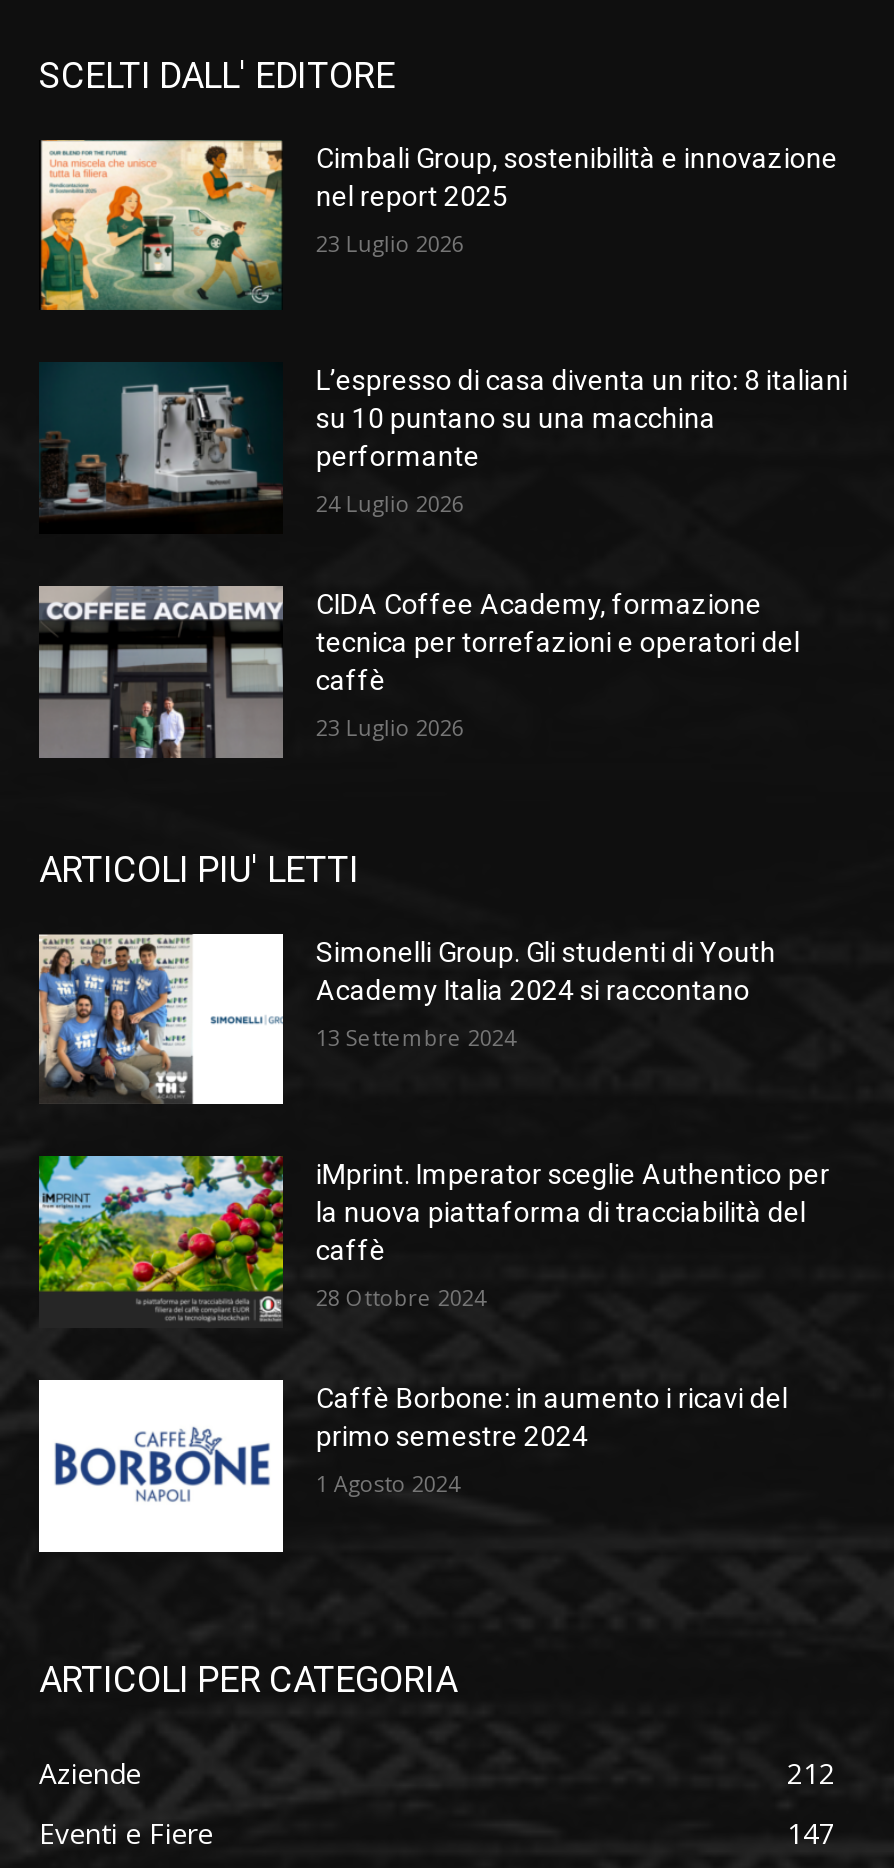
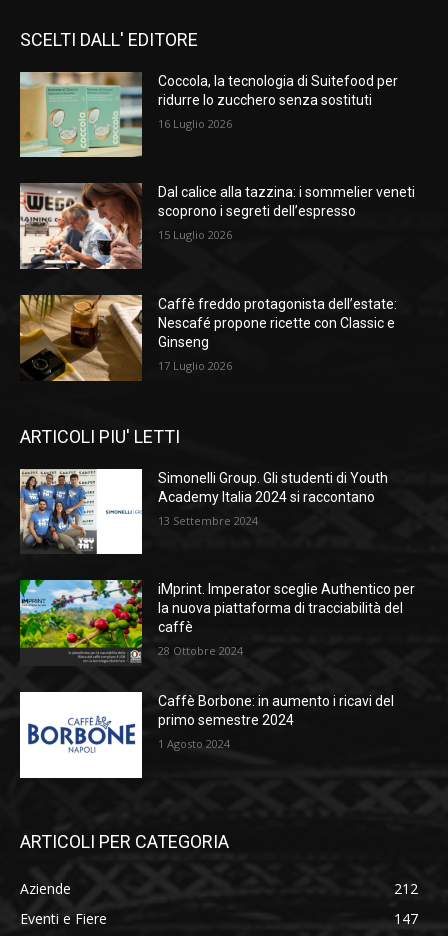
[39,140,838,312] [image] | Cimbali Group, sostenibilità e innovazione | nel report 2025 -> [19,72,398,158] [image] | Coccola, la tecnologia di Suitefood per | ridurre lo zucchero senza sostituti
[316,227,464,257] 23 Luglio 2026 -> [158,116,232,131] 16 Luglio 2026
[39,362,848,534] [image] | L’espresso di casa diventa un rito: 8 italiani | su 10 puntano su una macchina | performante -> [19,182,415,270] [image] | Dal calice alla tazzina: i sommelier veneti | scoprono i segreti dell’espresso
[316,489,464,519] 24 Luglio 2026 -> [158,227,232,242] 15 Luglio 2026
[37,584,800,760] [image] | CIDA Coffee Academy, formazione | tecnica per torrefazioni e operatori del | caffè -> [19,295,397,382] [image] | Caffè freddo protagonista dell’estate: | Nescafé propone ricette con Classic e | Ginseng
[316,712,464,742] 23 Luglio 2026 -> [158,358,232,373] 17 Luglio 2026

